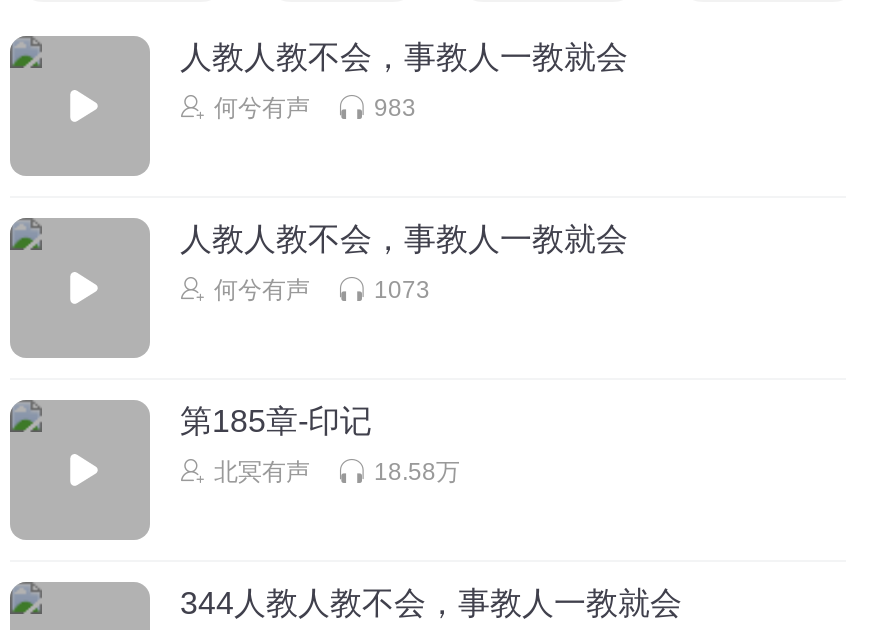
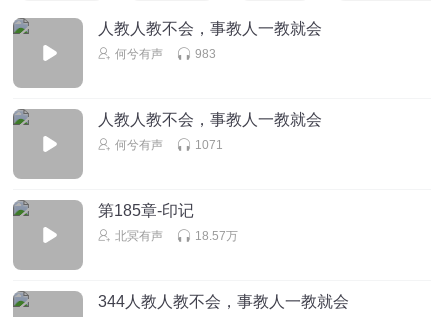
[374,275,430,303] 1073 -> [195,137,223,151] 1071
[374,457,460,485] 18.58万 -> [195,228,238,242] 18.57万

